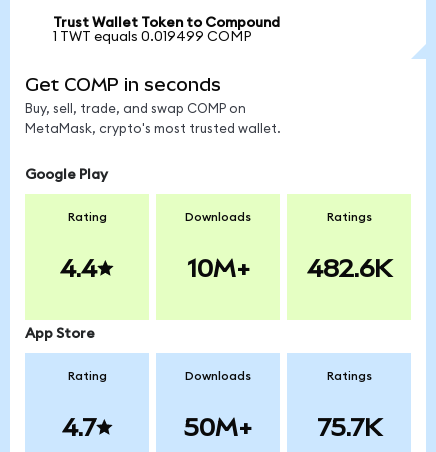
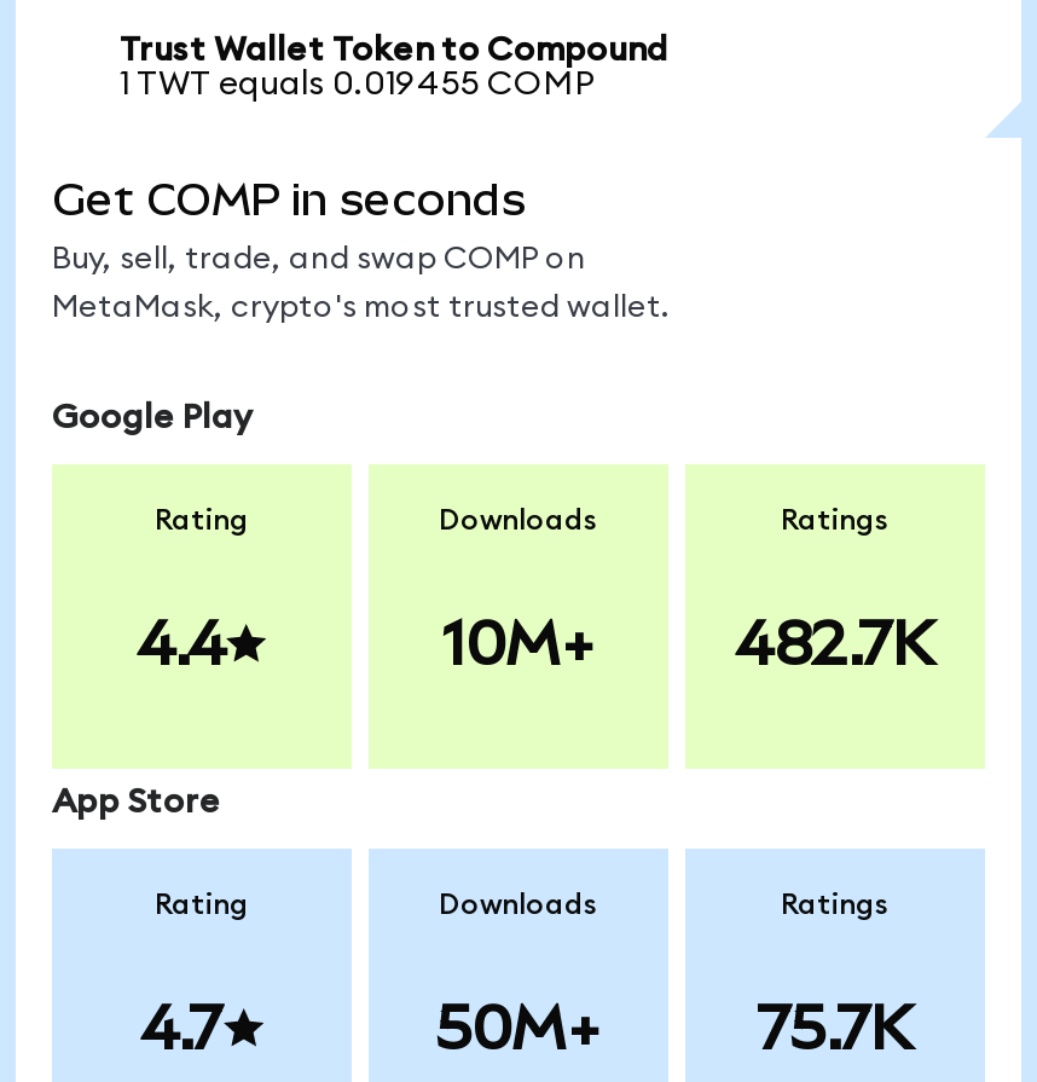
[53,30,252,44] 1 TWT equals 0.019499 COMP -> [120,68,596,102] 1 TWT equals 0.019455 COMP
[306,254,391,282] 482.6K -> [735,609,935,677] 482.7K

